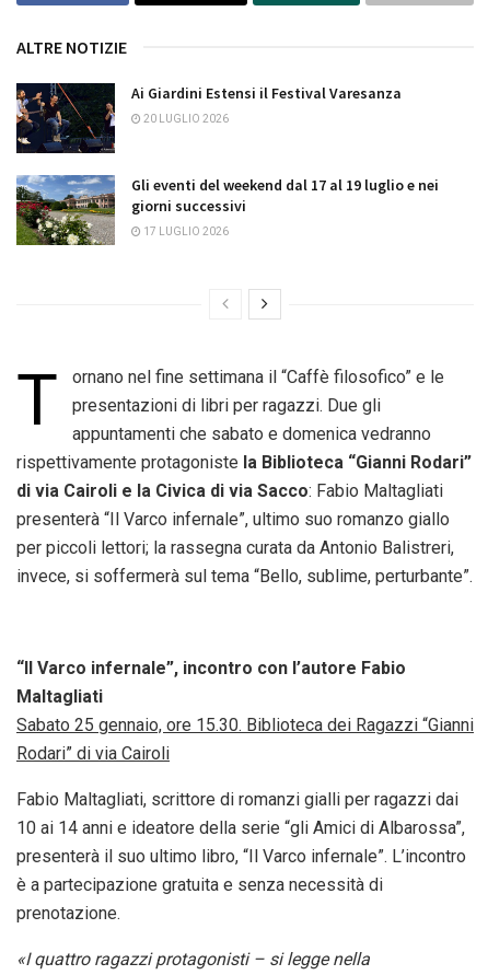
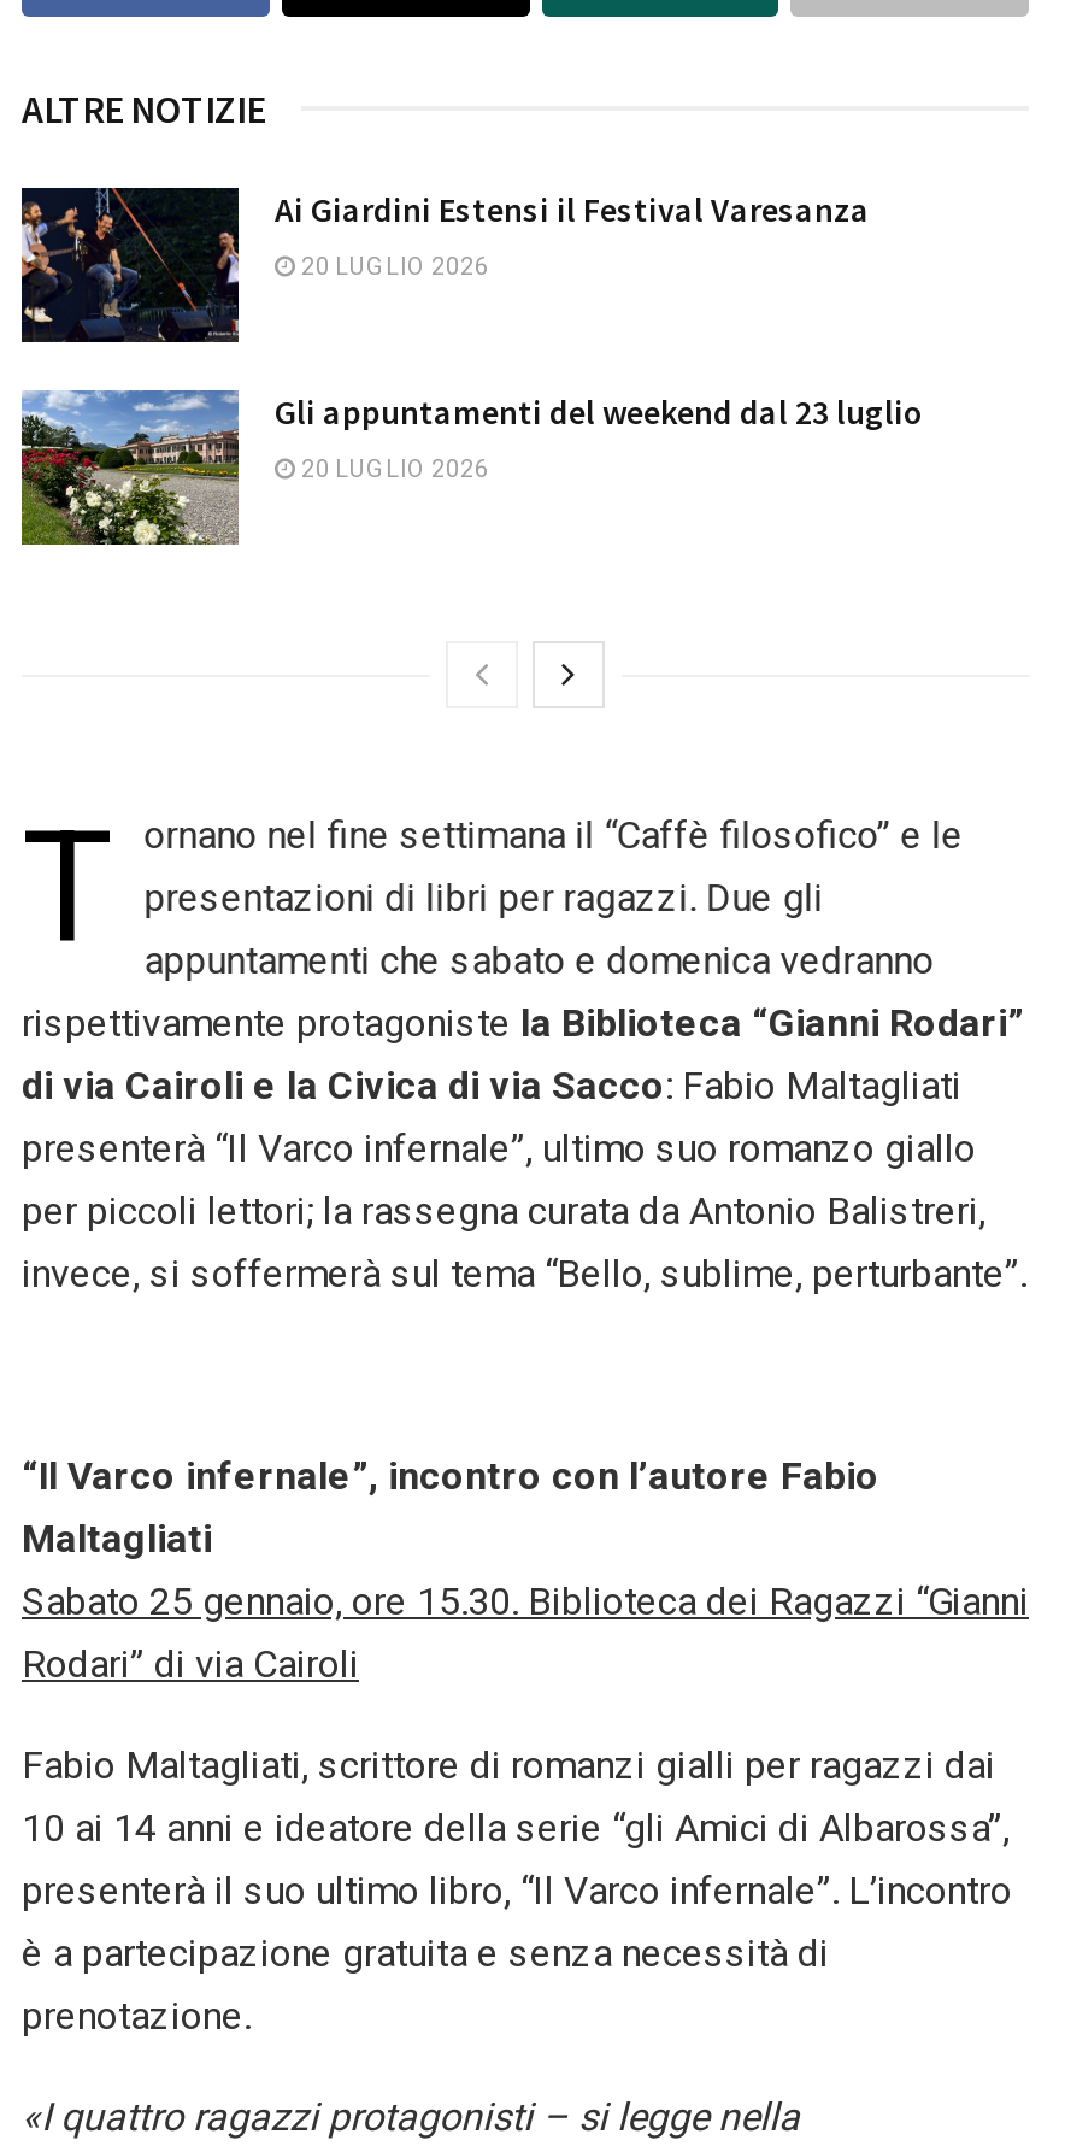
[131,175,439,216] Gli eventi del weekend dal 17 al 19 luglio e nei | giorni successivi -> [275,391,923,434] Gli appuntamenti del weekend dal 23 luglio
[141,226,229,238] 17 LUGLIO 2026 -> [296,456,489,482] 20 LUGLIO 2026

